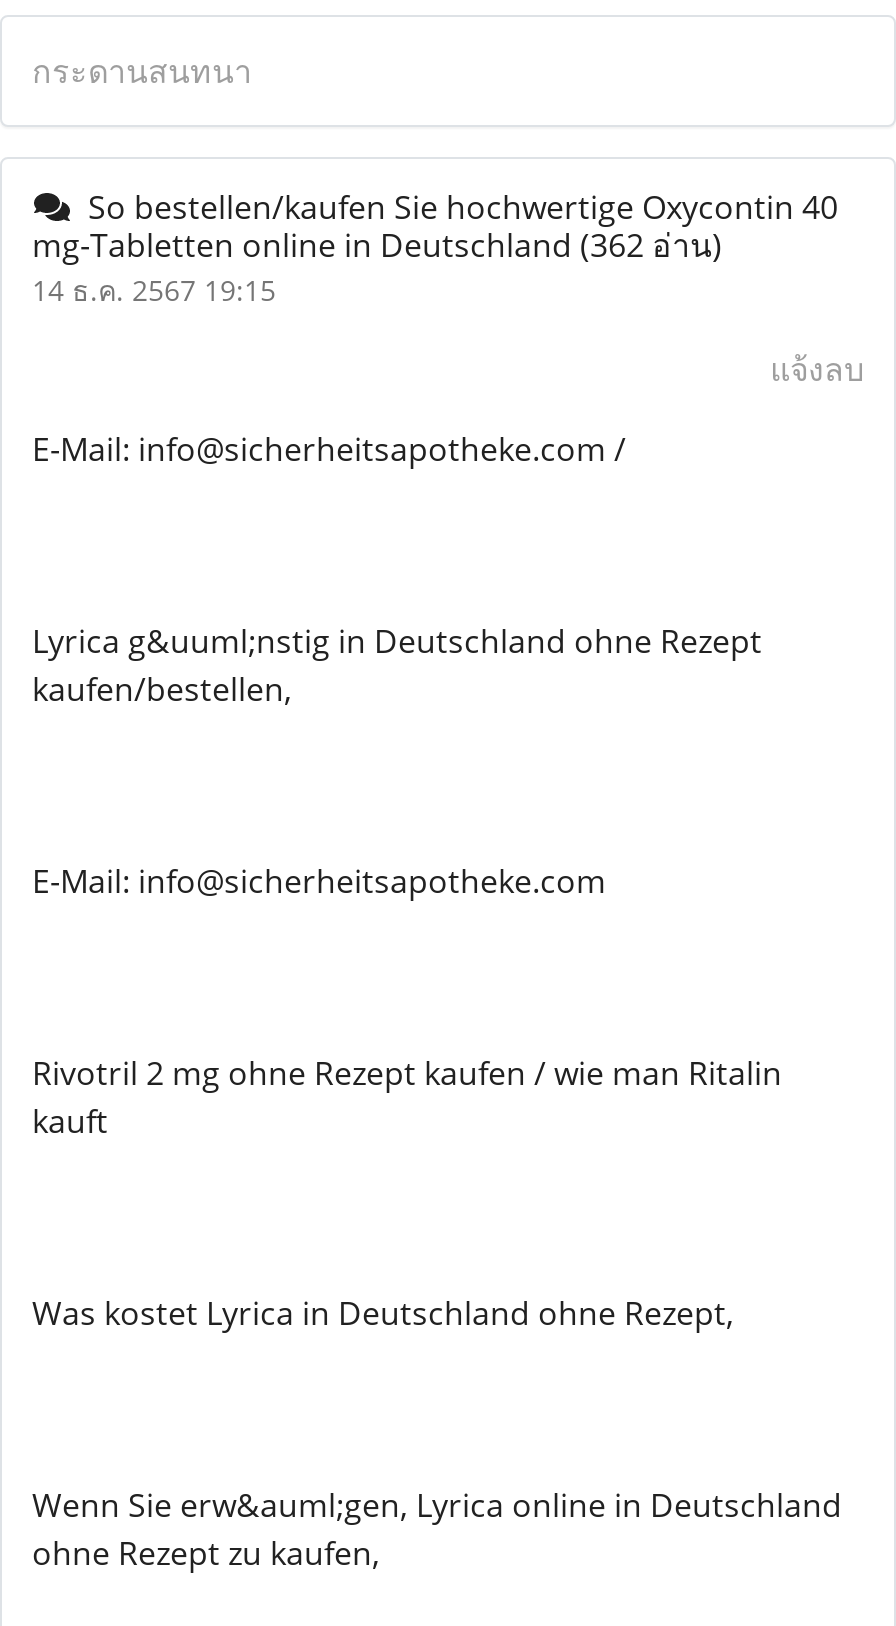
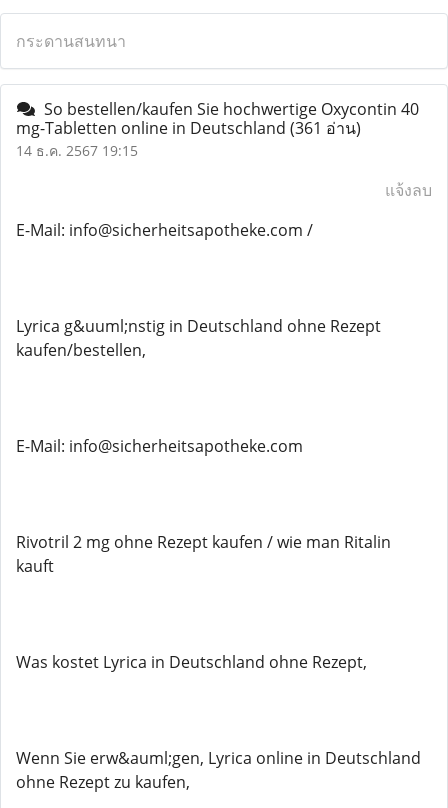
[32,223,722,267] mg-Tabletten online in Deutschland (362 อ่าน) -> [16,117,361,139] mg-Tabletten online in Deutschland (361 อ่าน)

